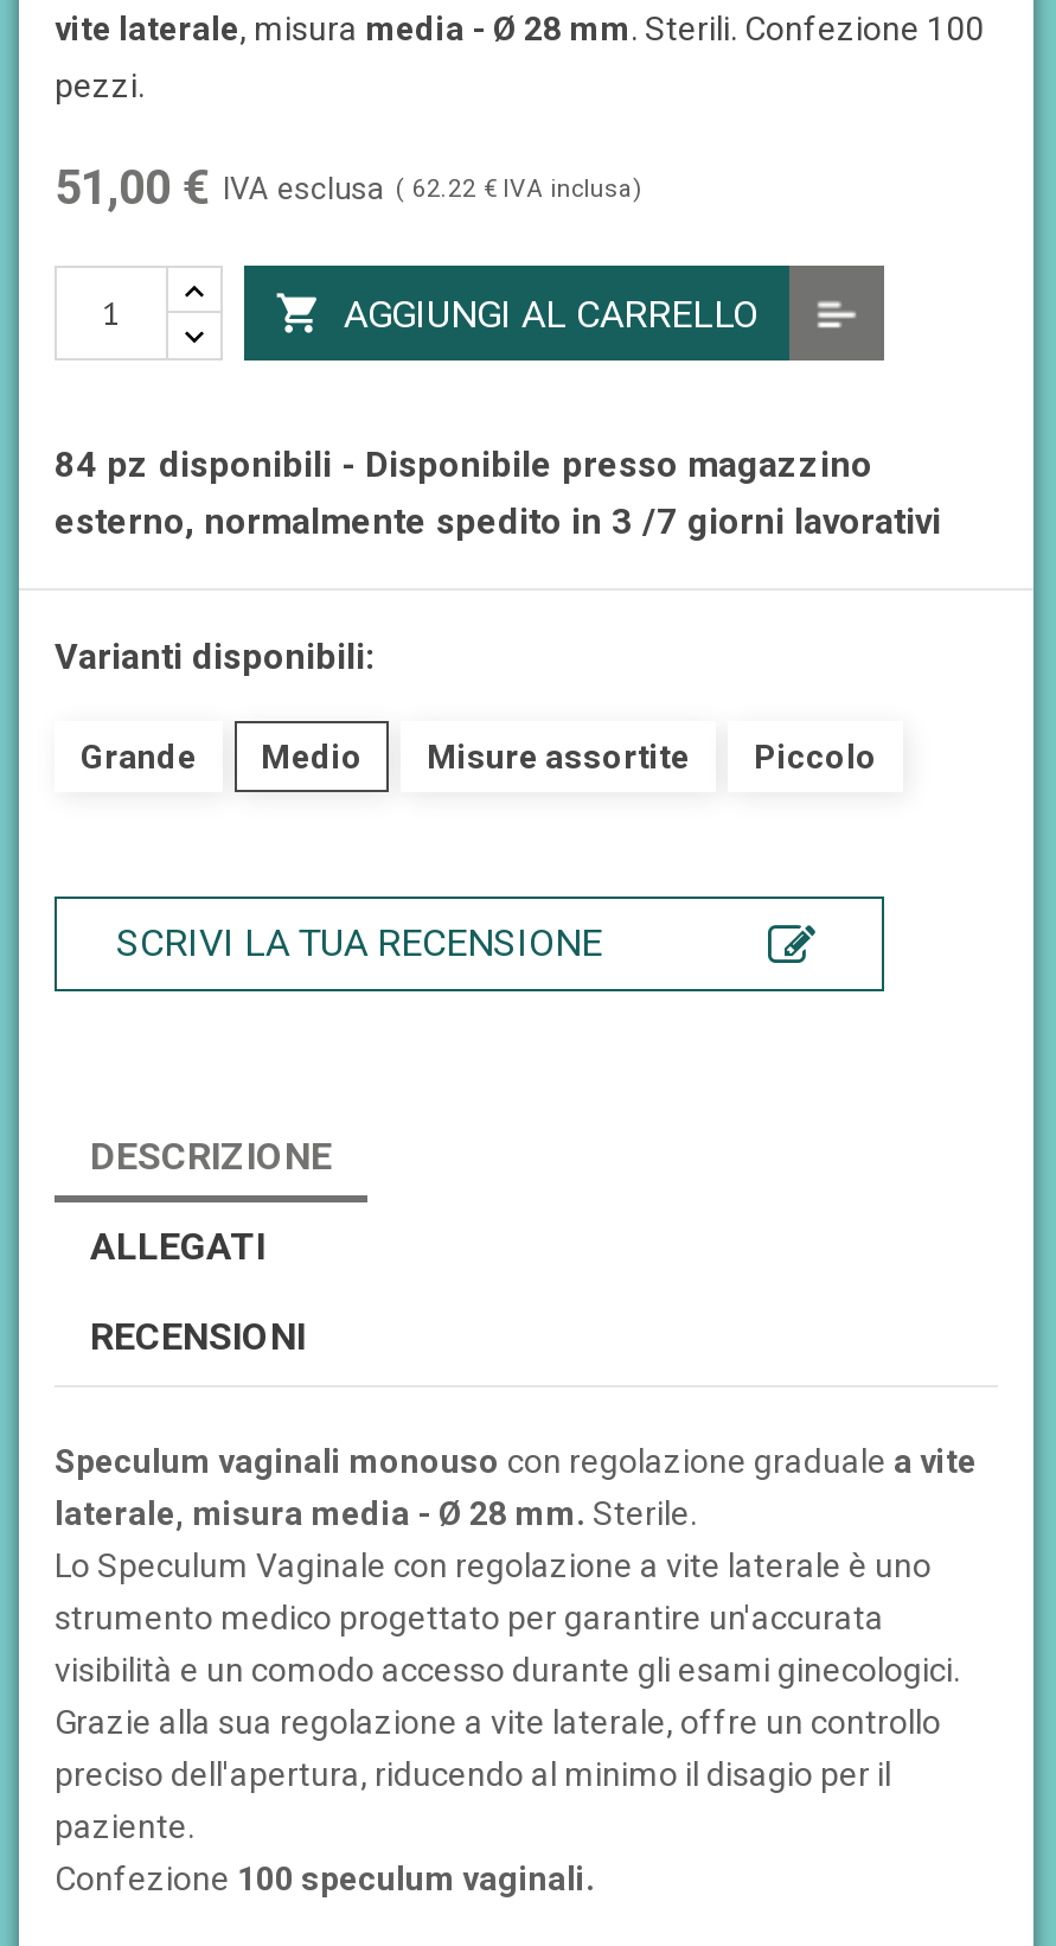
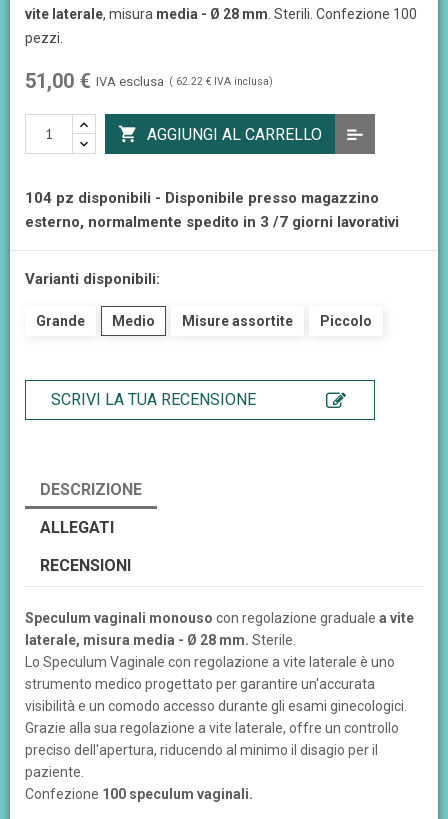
[55,444,872,487] 84 pz disponibili - Disponibile presso magazzino -> [25,189,379,207] 104 pz disponibili - Disponibile presso magazzino

